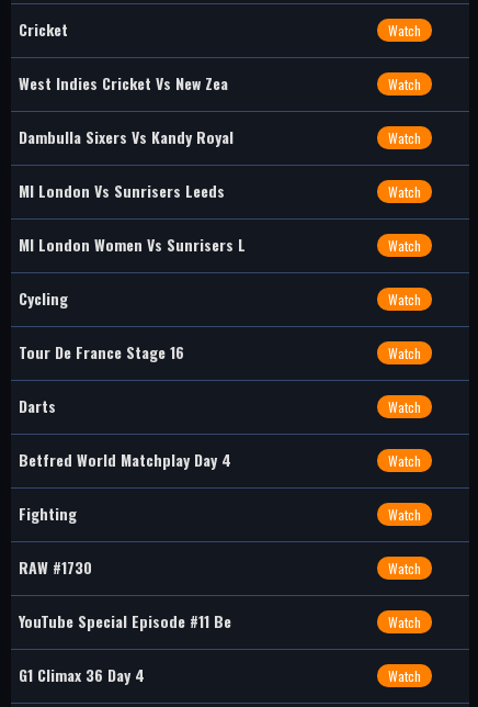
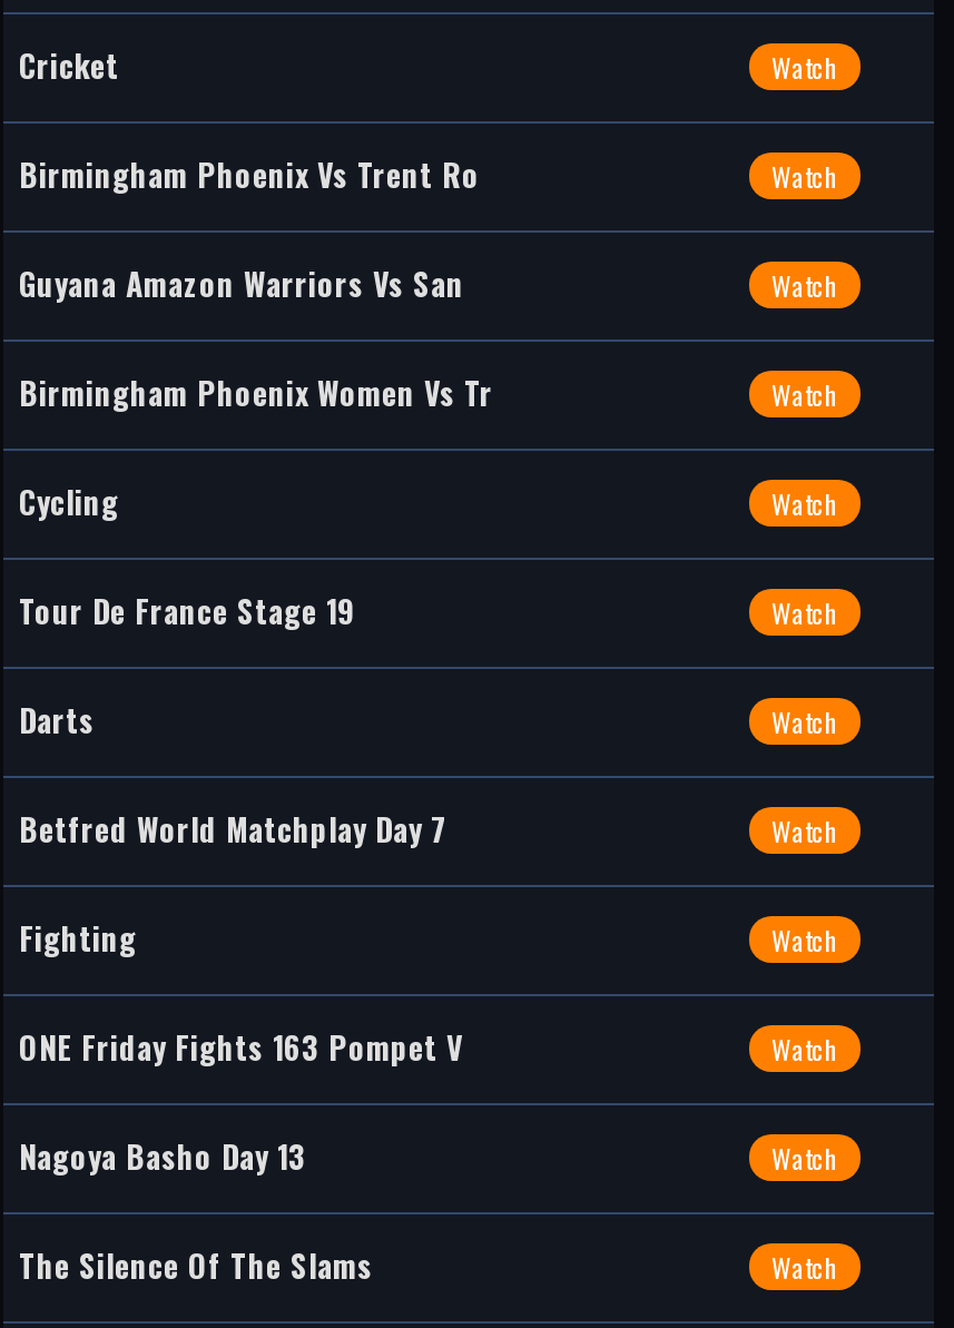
[19,71,228,94] West Indies Cricket Vs New Zea -> [19,150,480,197] Birmingham Phoenix Vs Trent Ro
[19,125,234,148] Dambulla Sixers Vs Kandy Royal -> [19,259,464,306] Guyana Amazon Warriors Vs San
[19,179,421,256] MI London Vs Sunrisers Leeds | Watch | MI London Women Vs Sunrisers L -> [19,368,493,415] Birmingham Phoenix Women Vs Tr
[19,340,184,363] Tour De France Stage 16 -> [19,587,355,633] Tour De France Stage 19
[19,448,231,471] Betfred World Matchplay Day 4 -> [19,805,446,852] Betfred World Matchplay Day 7
[19,555,92,579] RAW #1730 -> [19,1023,462,1070] ONE Friday Fights 163 Pompet V
[19,609,231,632] YouTube Special Episode #11 Be -> [19,1132,306,1179] Nagoya Basho Day 13
[19,663,145,686] G1 Climax 36 Day 4 -> [19,1241,373,1288] The Silence Of The Slams

